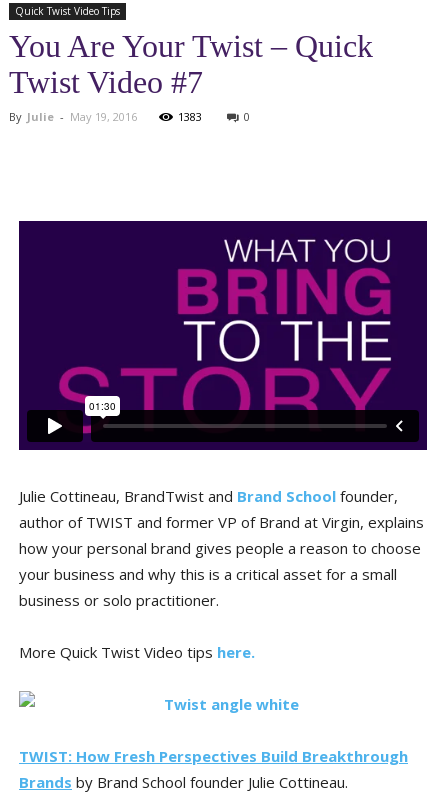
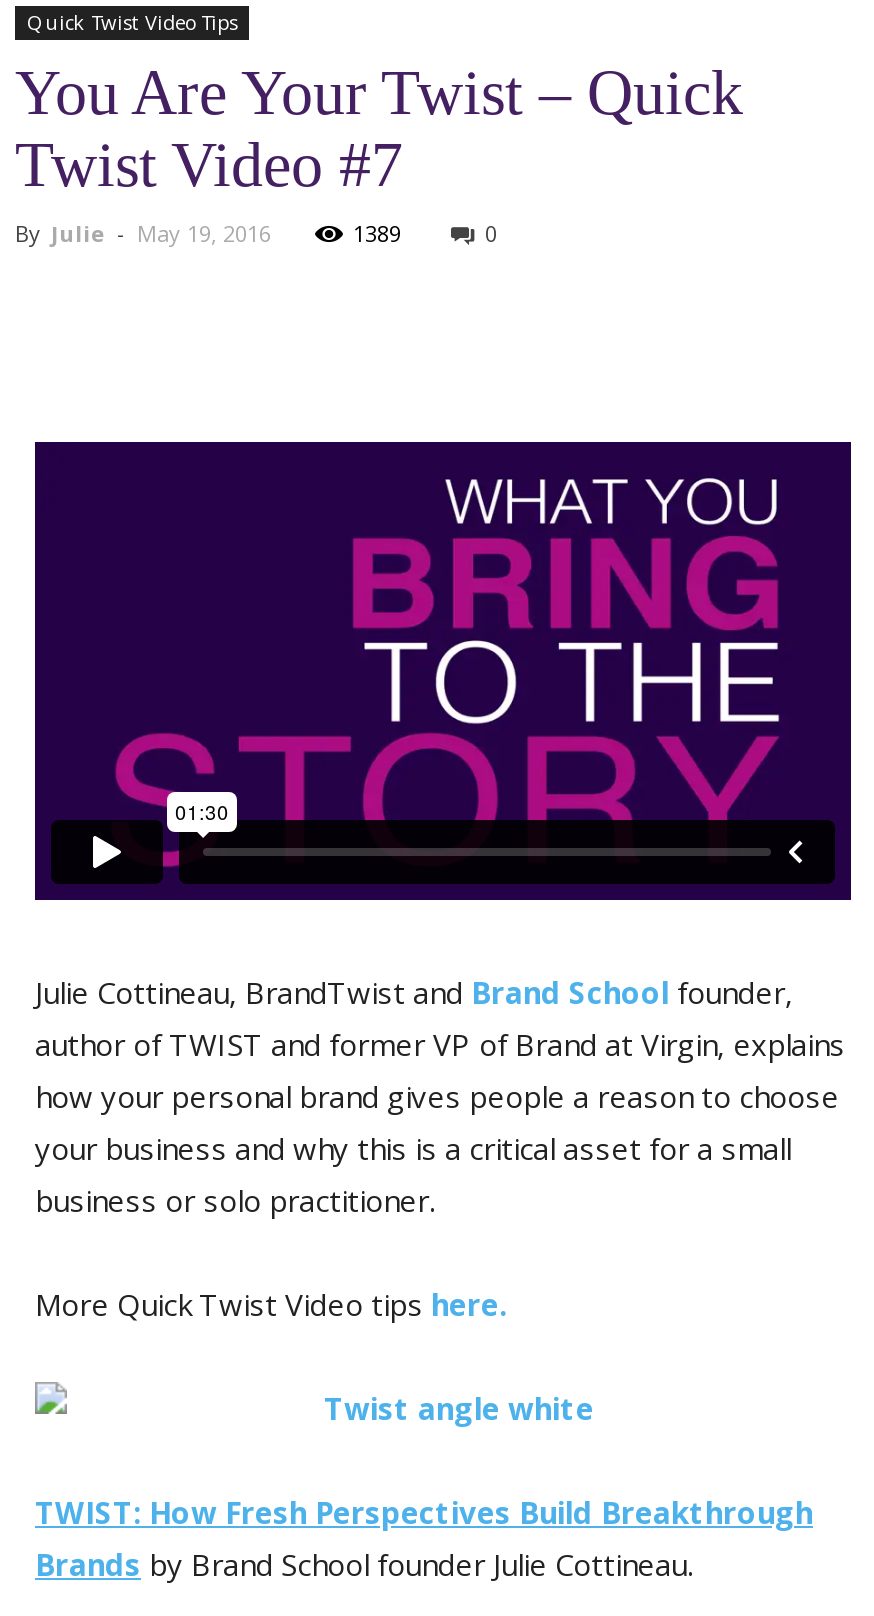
[178,109,202,124] 1383 -> [353,218,401,248] 1389

